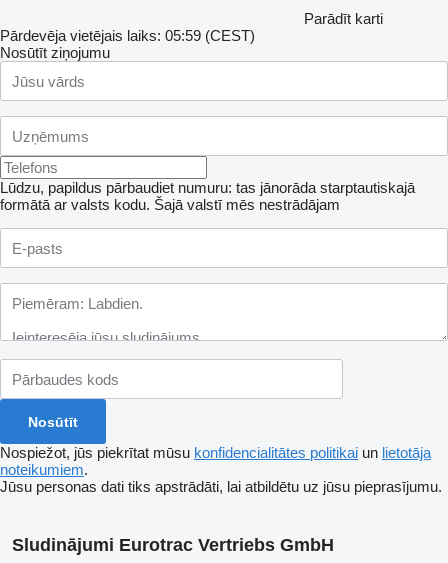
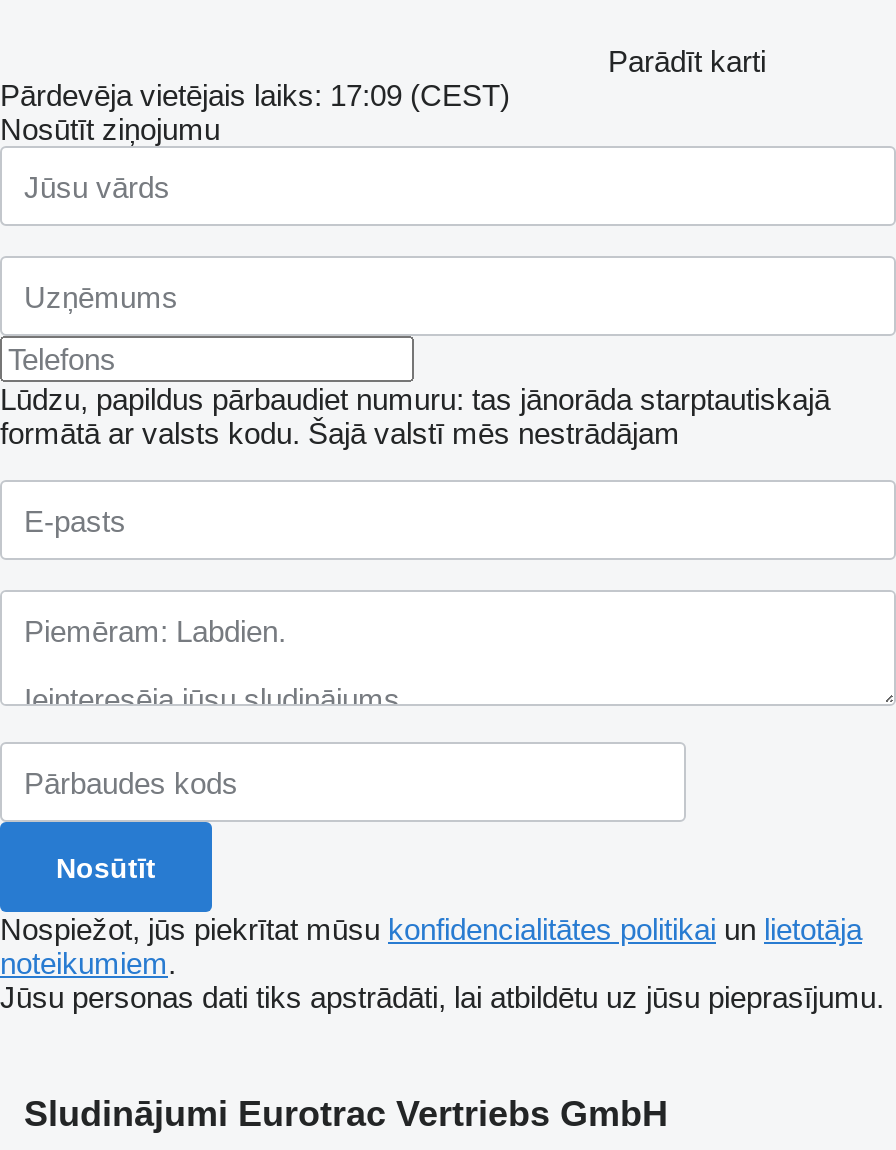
[0,27,255,44] Pārdevēja vietējais laiks: 05:59 (CEST) -> [0,78,510,112] Pārdevēja vietējais laiks: 17:09 (CEST)

